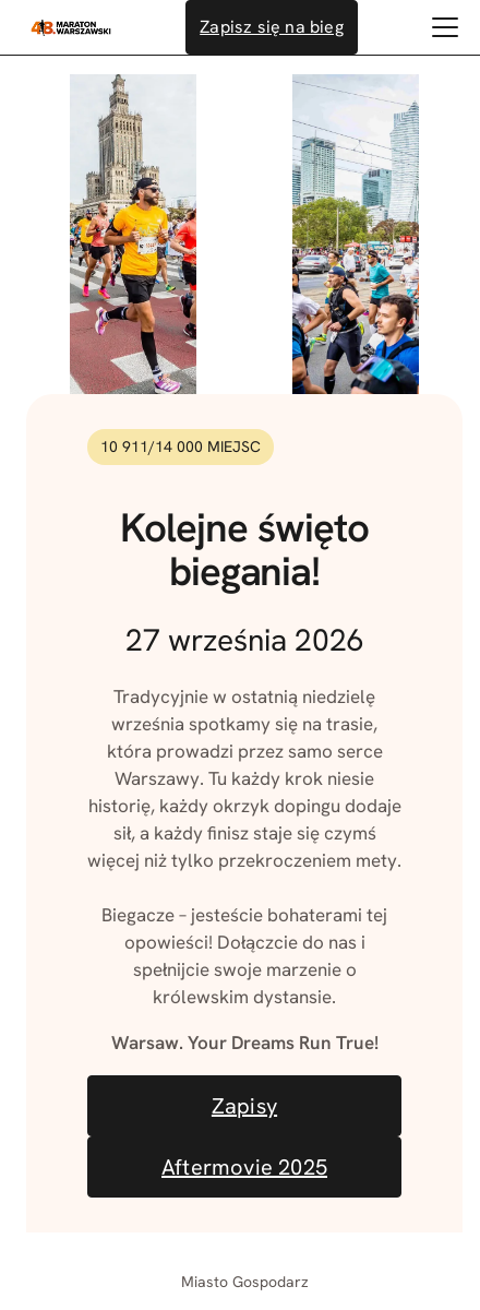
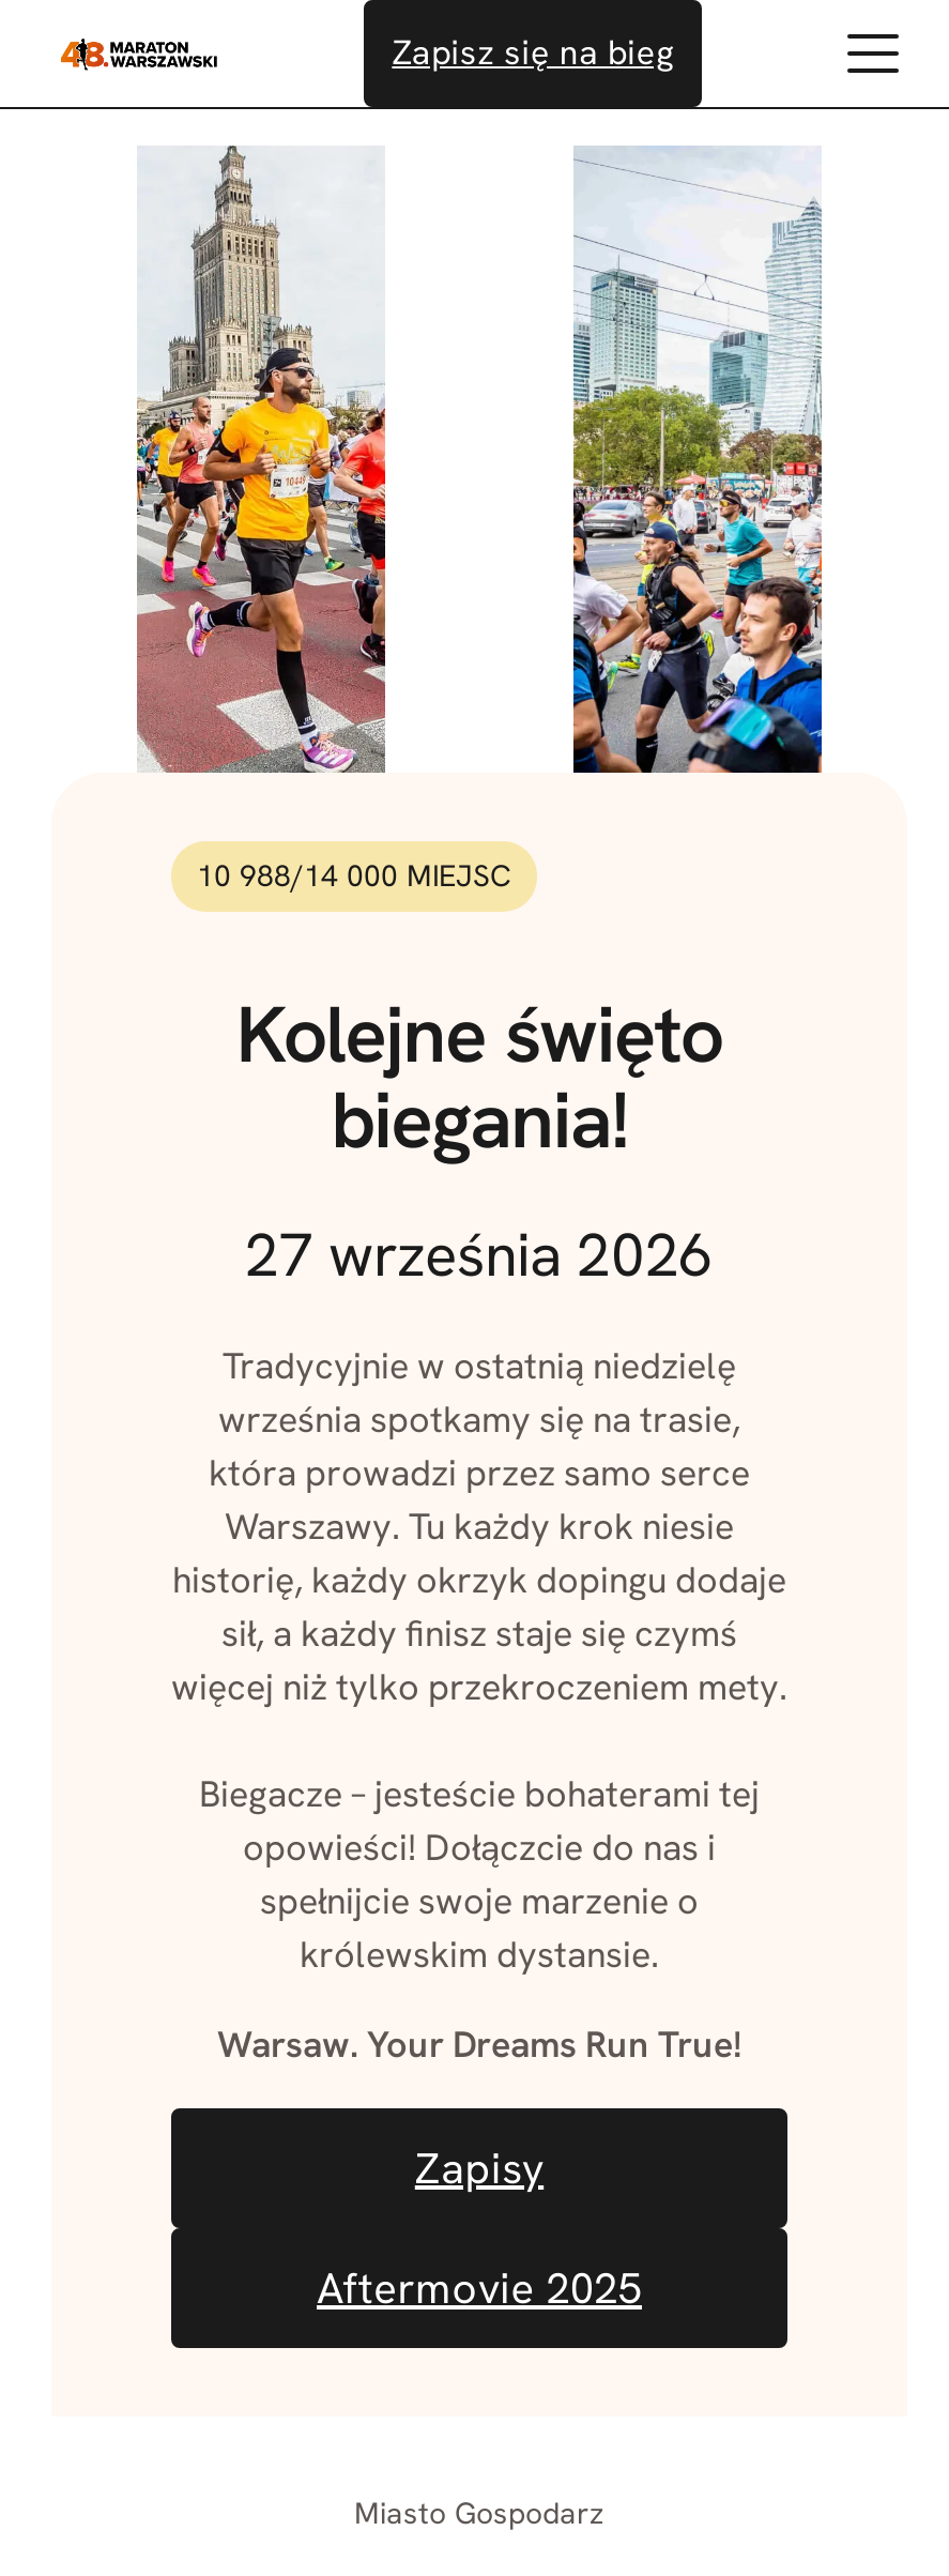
[100,437,261,456] 10 911/14 000 MIEJSC -> [197,856,511,895] 10 988/14 000 MIEJSC

